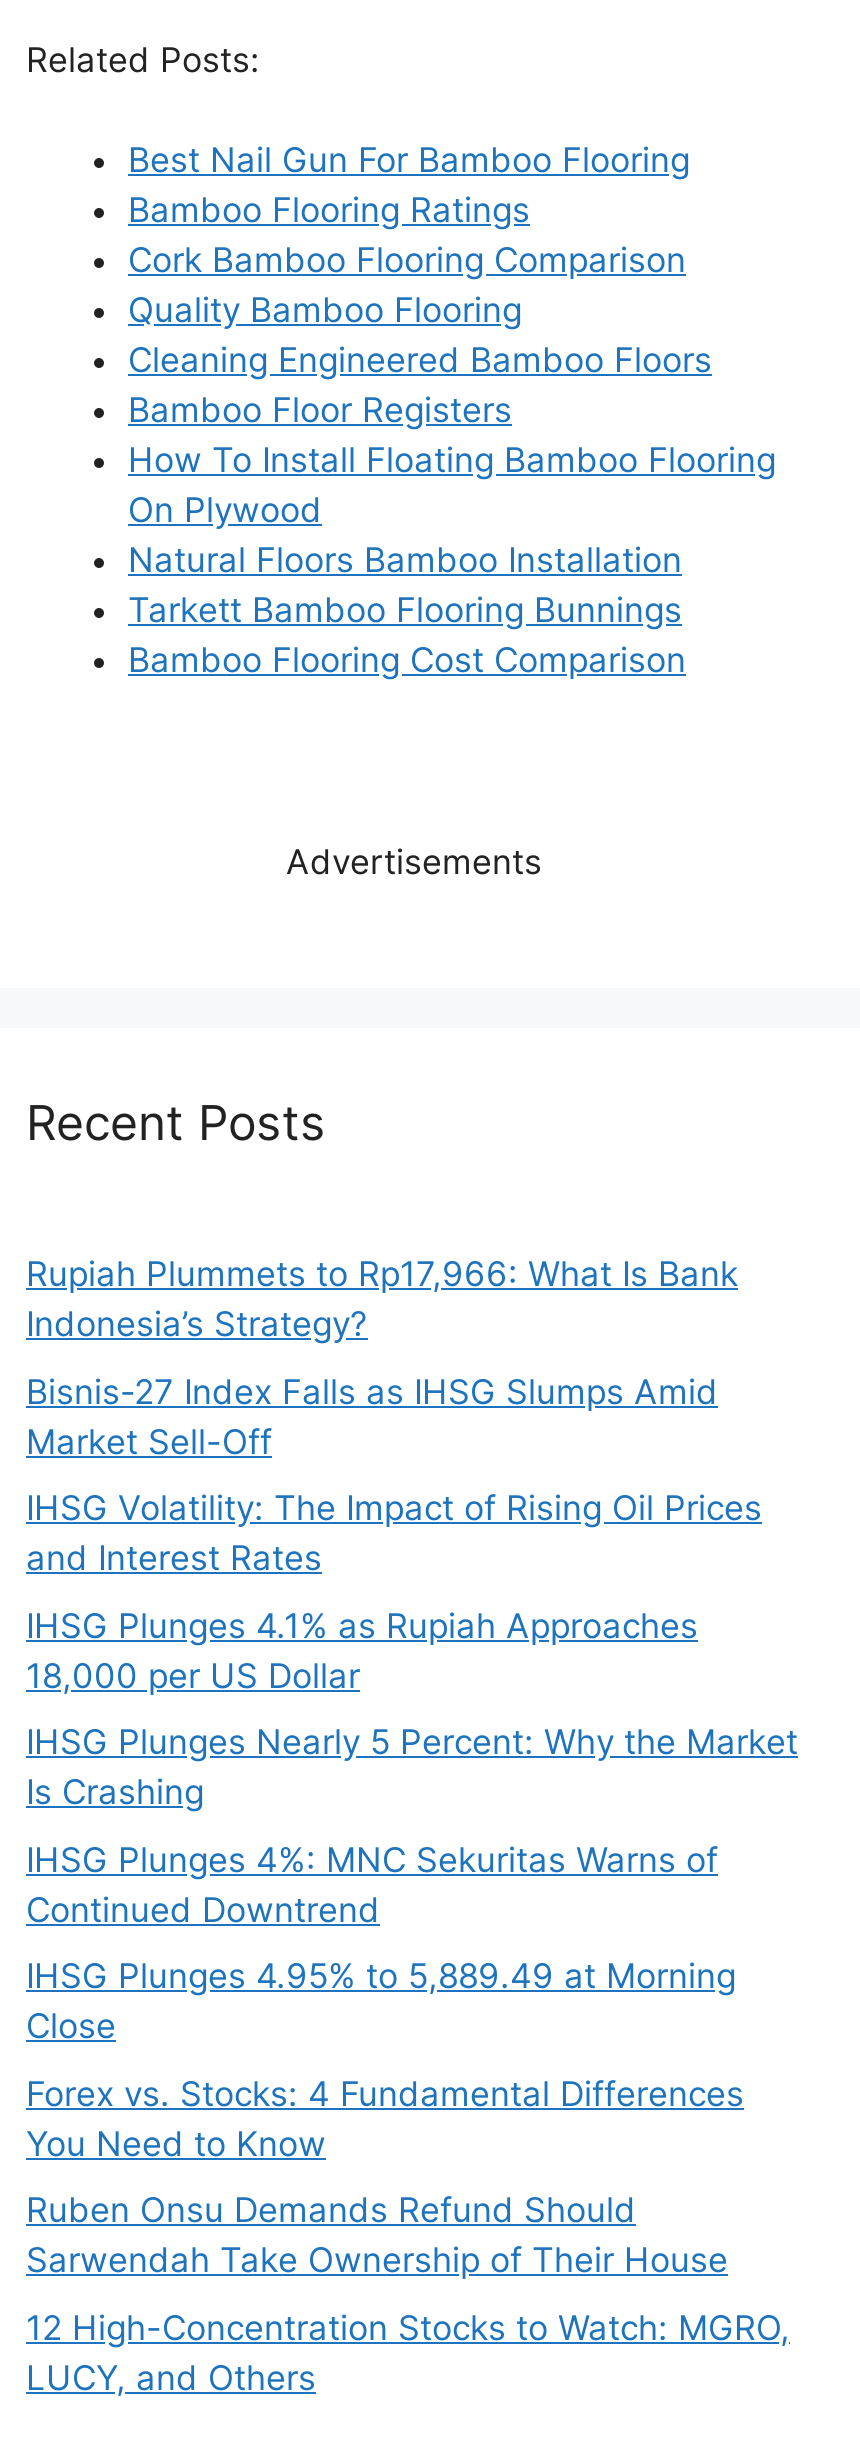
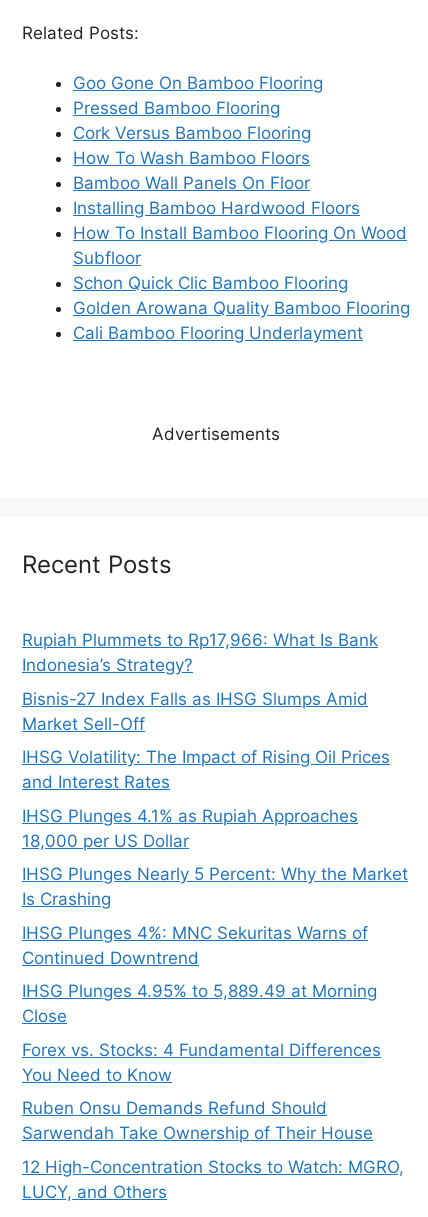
[128,141,776,681] Best Nail Gun For Bamboo Flooring | Bamboo Flooring Ratings | Cork Bamboo Flooring Comparison | Quality Bamboo Flooring | Cleaning Engineered Bamboo Floors | Bamboo Floor Registers | How To Install Floating Bamboo Flooring | On Plywood | Natural Floors Bamboo Installation | Tarkett Bamboo Flooring Bunnings | Bamboo Flooring Cost Comparison -> [73,73,410,343] Goo Gone On Bamboo Flooring | Pressed Bamboo Flooring | Cork Versus Bamboo Flooring | How To Wash Bamboo Floors | Bamboo Wall Panels On Floor | Installing Bamboo Hardwood Floors | How To Install Bamboo Flooring On Wood | Subfloor | Schon Quick Clic Bamboo Flooring | Golden Arowana Quality Bamboo Flooring | Cali Bamboo Flooring Underlayment

